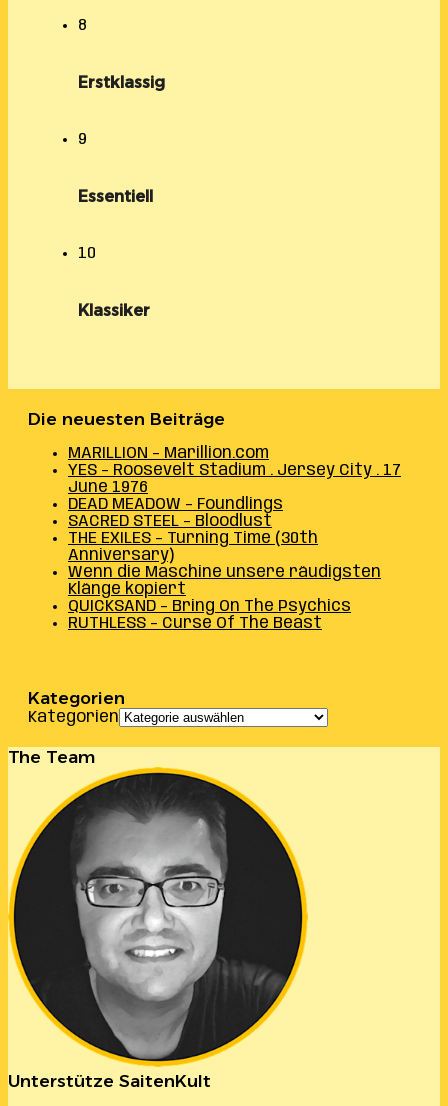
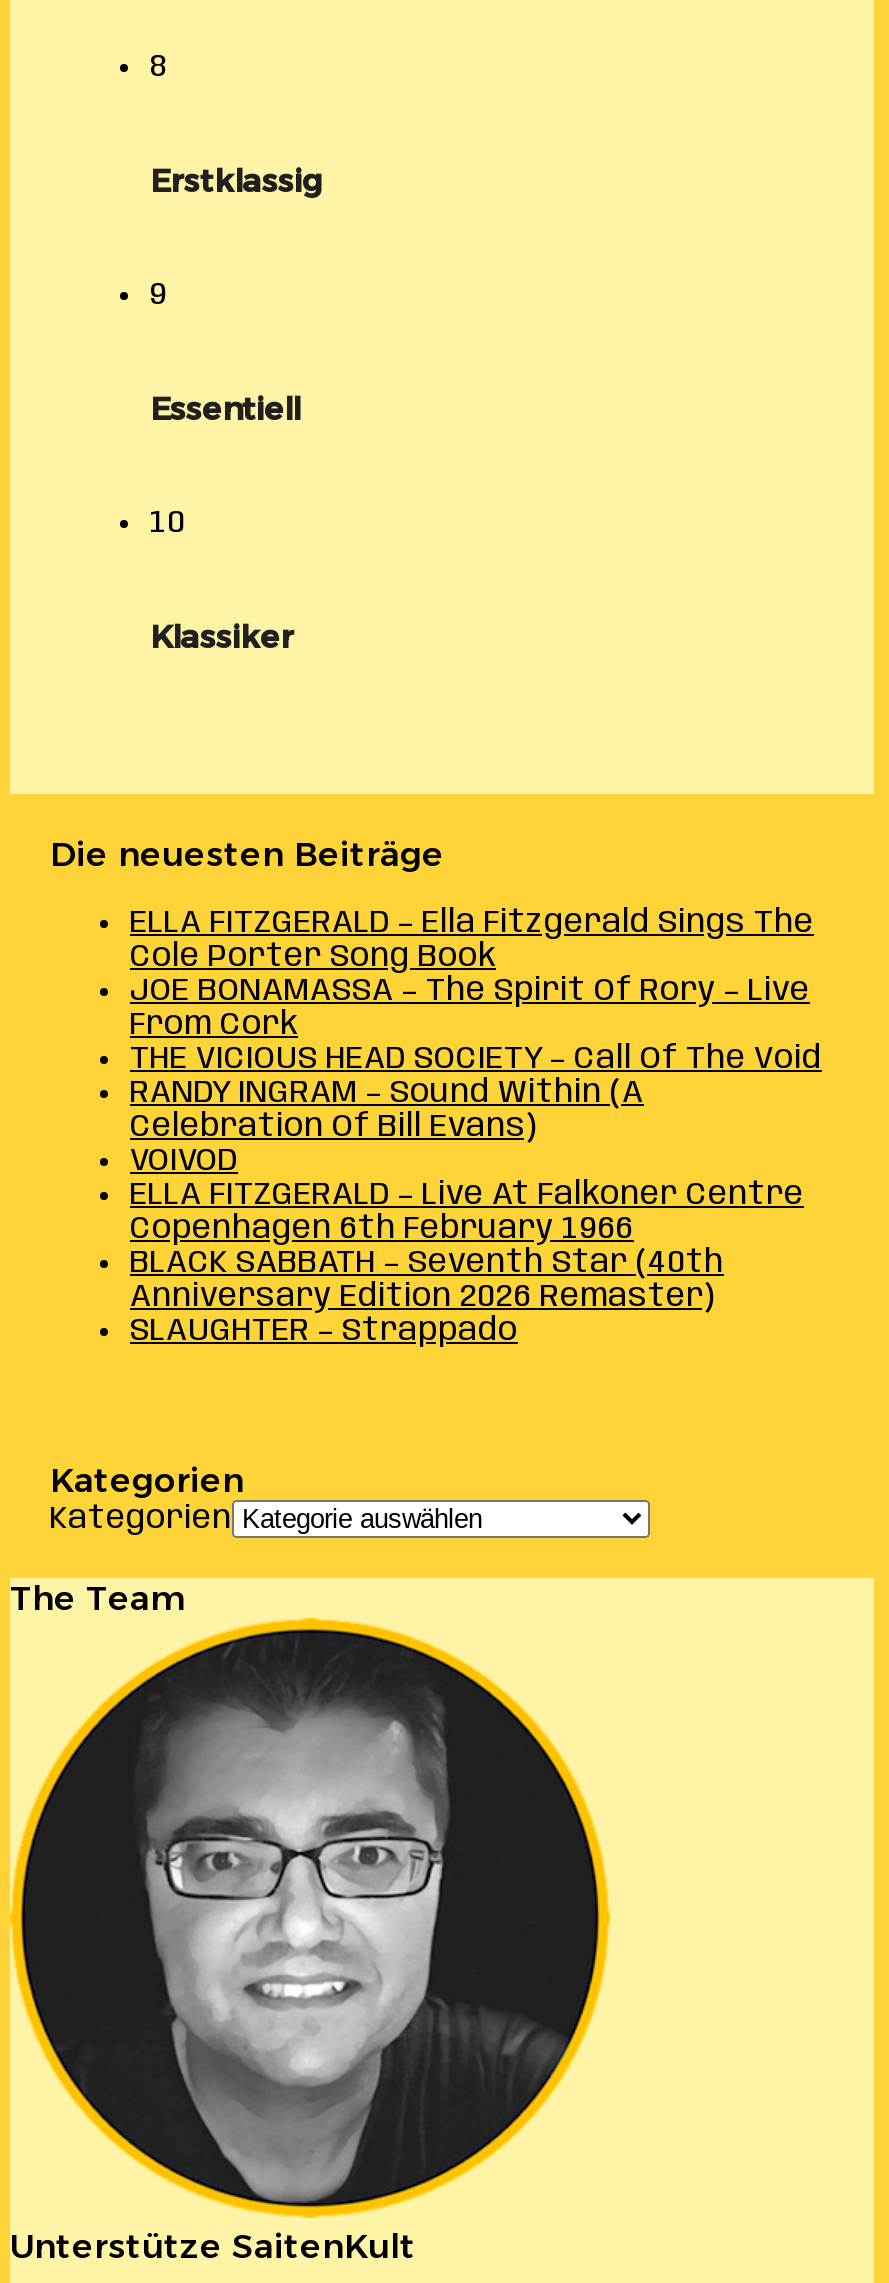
[68,445,401,632] MARILLION – Marillion.com | YES – Roosevelt Stadium . Jersey City . 17 | June 1976 | DEAD MEADOW – Foundlings | SACRED STEEL – Bloodlust | THE EXILES – Turning Time (30th | Anniversary) | Wenn die Maschine unsere räudigsten | Klänge kopiert | QUICKSAND – Bring On The Psychics | RUTHLESS – Curse Of The Beast -> [130,907,822,1349] ELLA FITZGERALD – Ella Fitzgerald Sings The | Cole Porter Song Book | JOE BONAMASSA – The Spirit Of Rory – Live | From Cork | THE VICIOUS HEAD SOCIETY – Call Of The Void | RANDY INGRAM – Sound Within (A | Celebration Of Bill Evans) | VOIVOD | ELLA FITZGERALD – Live At Falkoner Centre | Copenhagen 6th February 1966 | BLACK SABBATH – Seventh Star (40th | Anniversary Edition 2026 Remaster) | SLAUGHTER – Strappado

